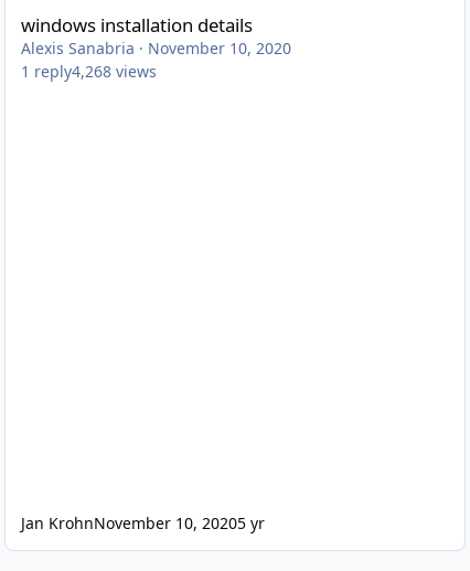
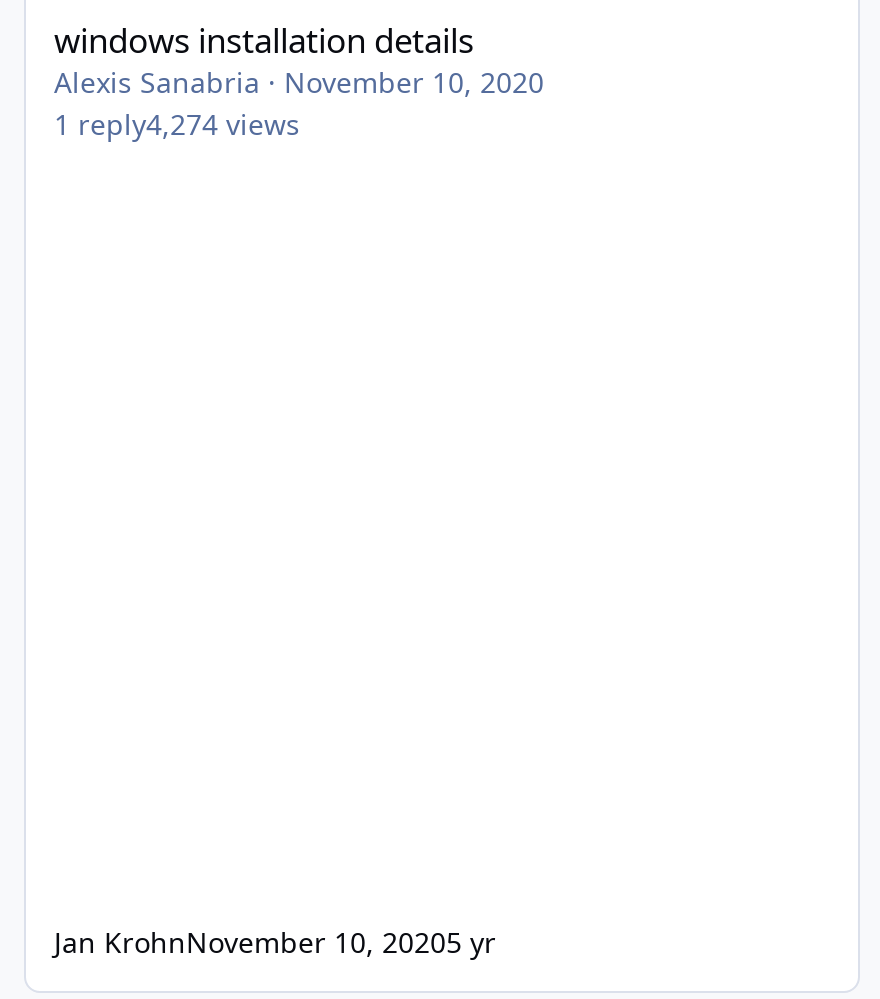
[21,61,157,82] 1 reply4,268 views -> [54,105,300,143] 1 reply4,274 views

